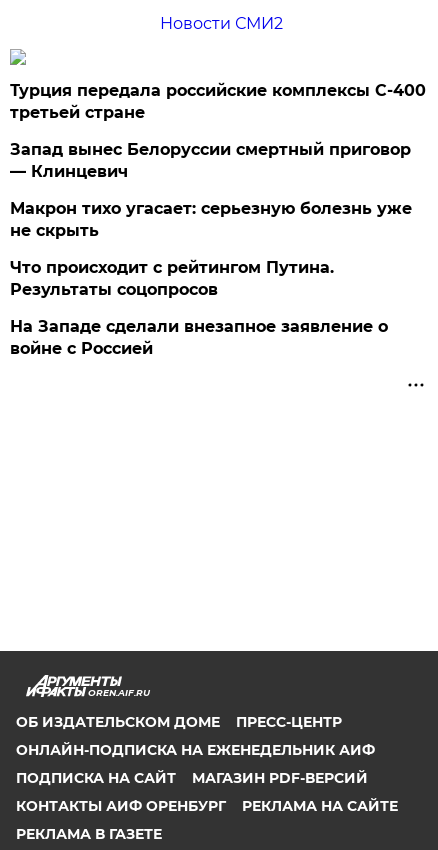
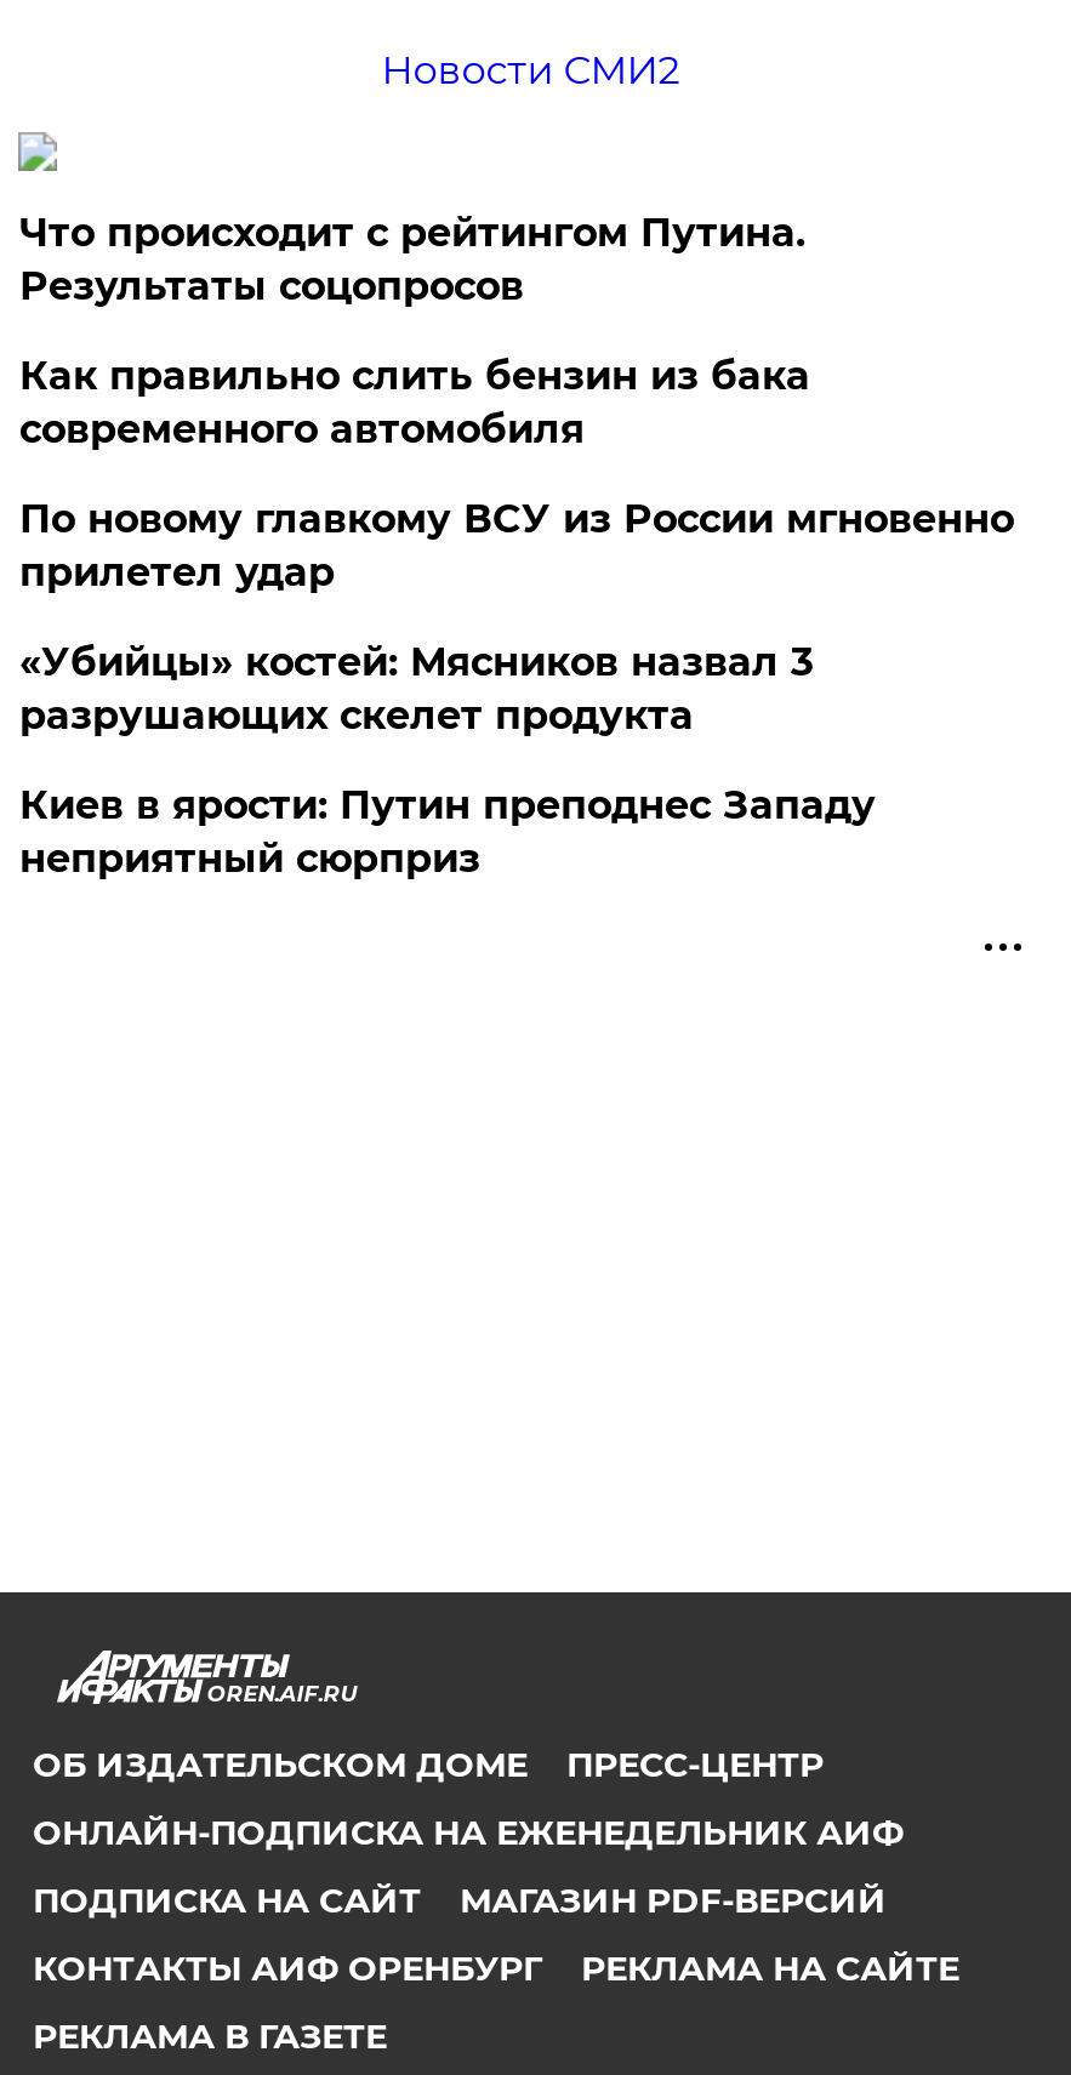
[10,81,426,240] Турция передала российские комплексы С-400 | третьей стране | Запад вынес Белоруссии смертный приговор | — Клинцевич | Макрон тихо угасает: серьезную болезнь уже | не скрыть -> none
moved [10,258,334,299] -> [19,210,805,309]: Что происходит с рейтингом Путина. | Результаты соцопросов
[10,317,388,358] На Западе сделали внезапное заявление о | войне с Россией -> [19,353,1014,881] Как правильно слить бензин из бака | современного автомобиля | По новому главкому ВСУ из России мгновенно | прилетел удар | «Убийцы» костей: Мясников назвал 3 | разрушающих скелет продукта | Киев в ярости: Путин преподнес Западу | неприятный сюрприз

